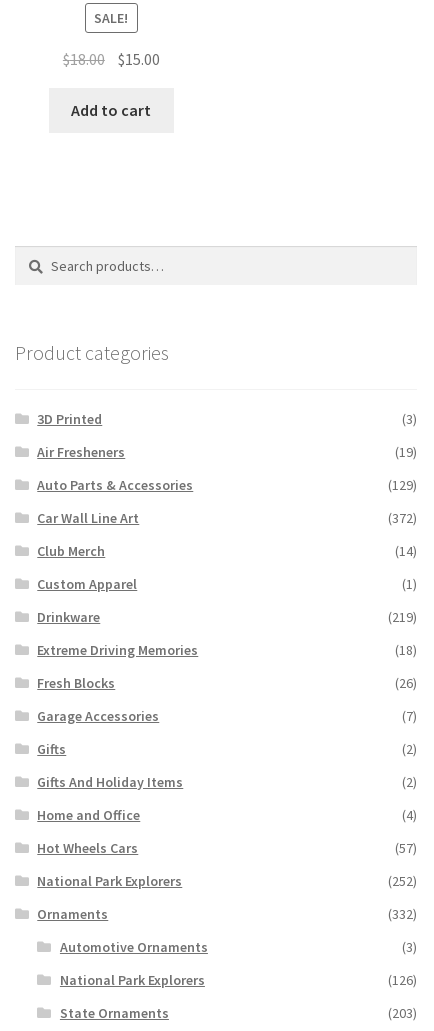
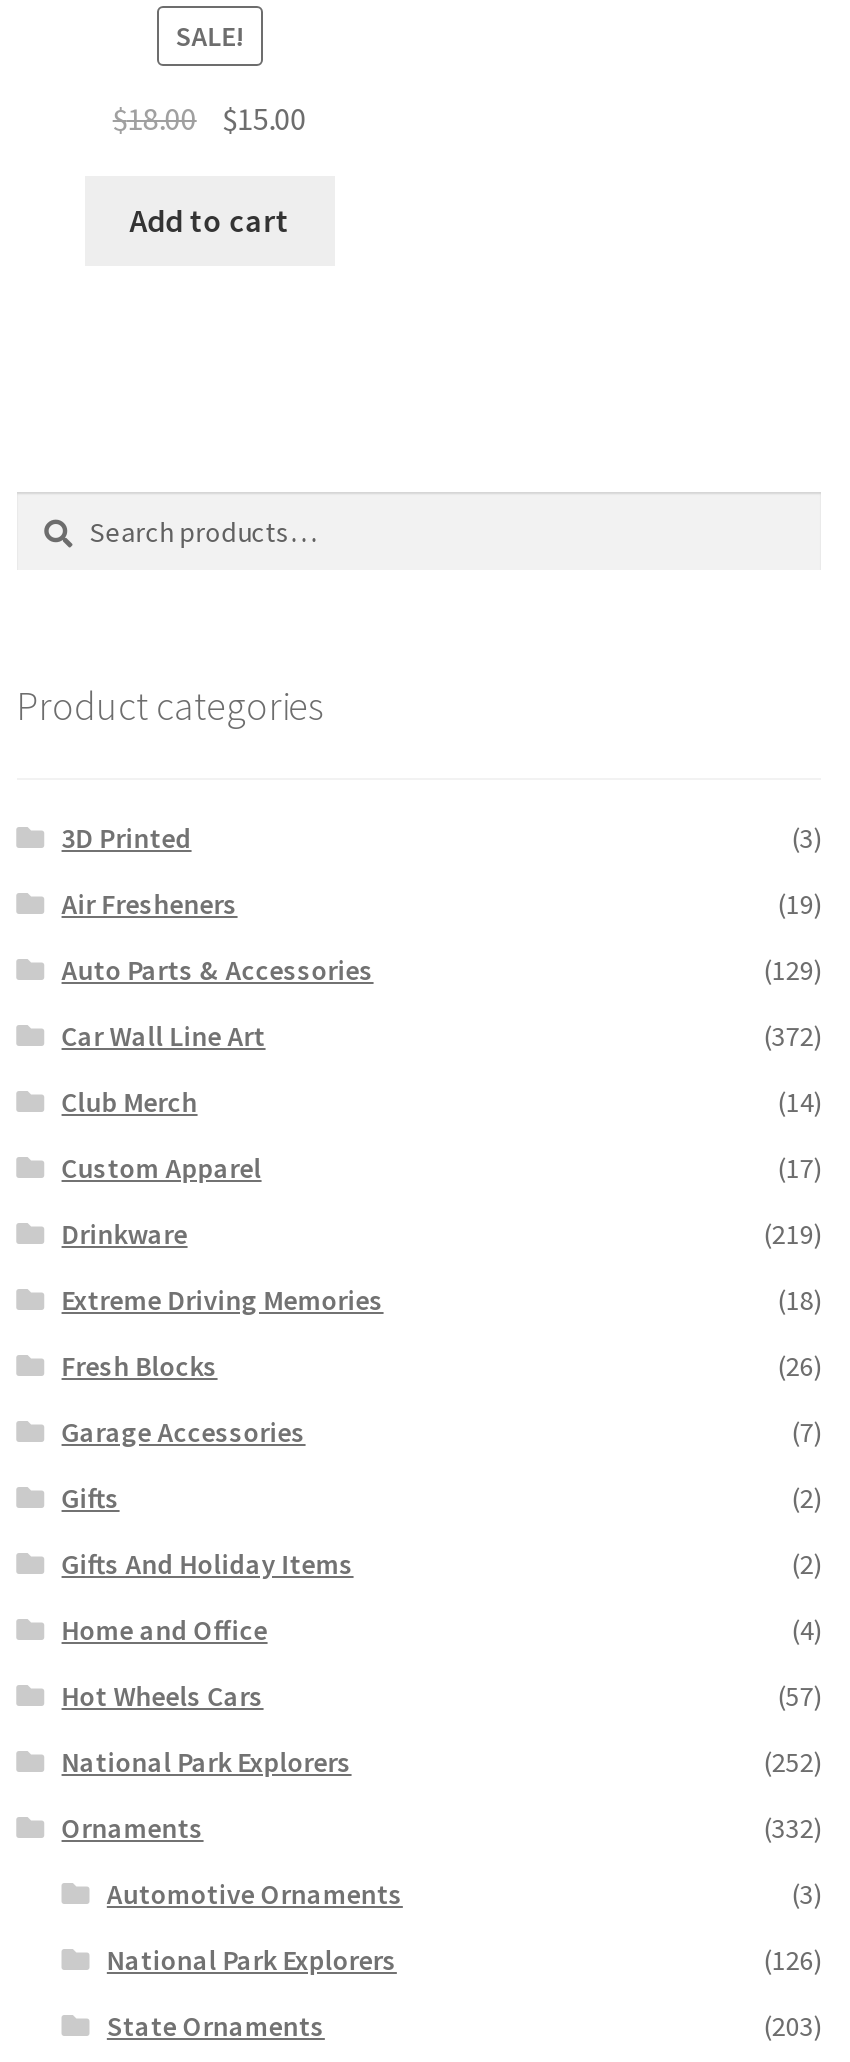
[402,575,417,593] (1) -> [778,1150,822,1186] (17)

